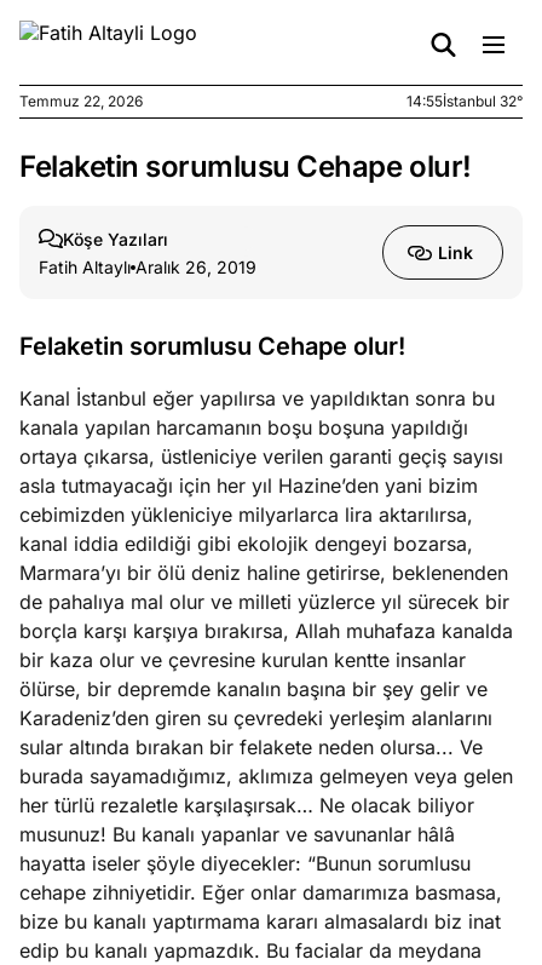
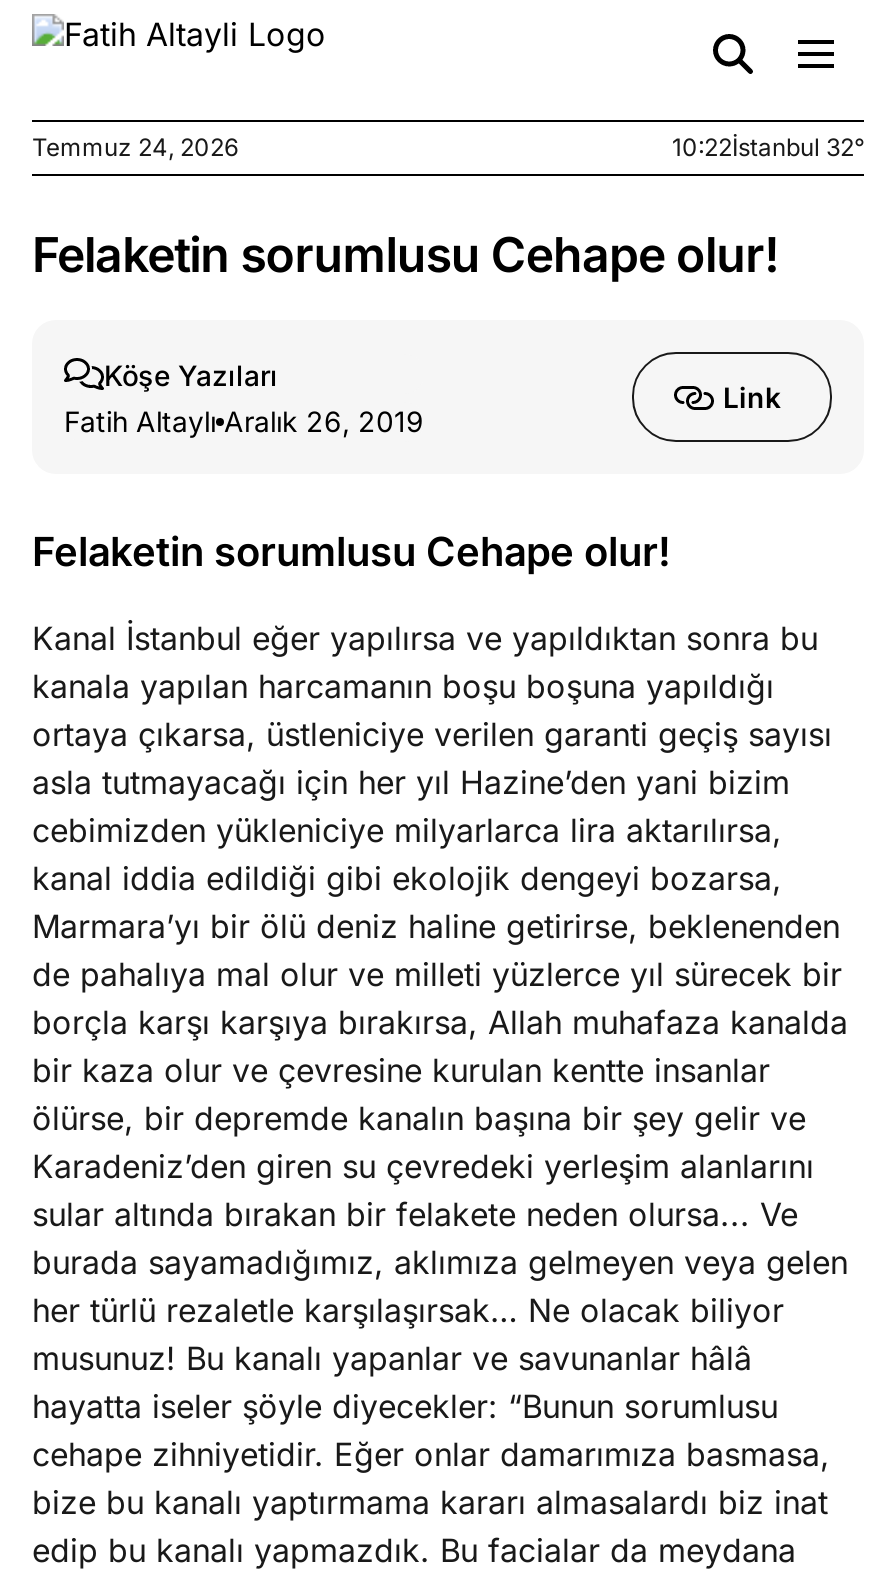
[19,92,143,110] Temmuz 22, 2026 -> [32,132,238,162] Temmuz 24, 2026
[406,92,523,110] 14:55İstanbul 32° -> [672,132,864,162] 10:22İstanbul 32°

